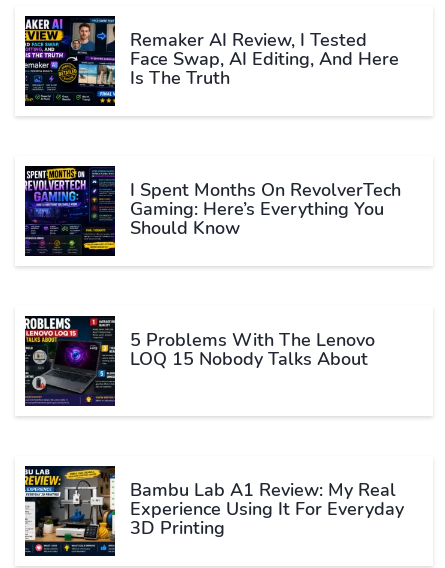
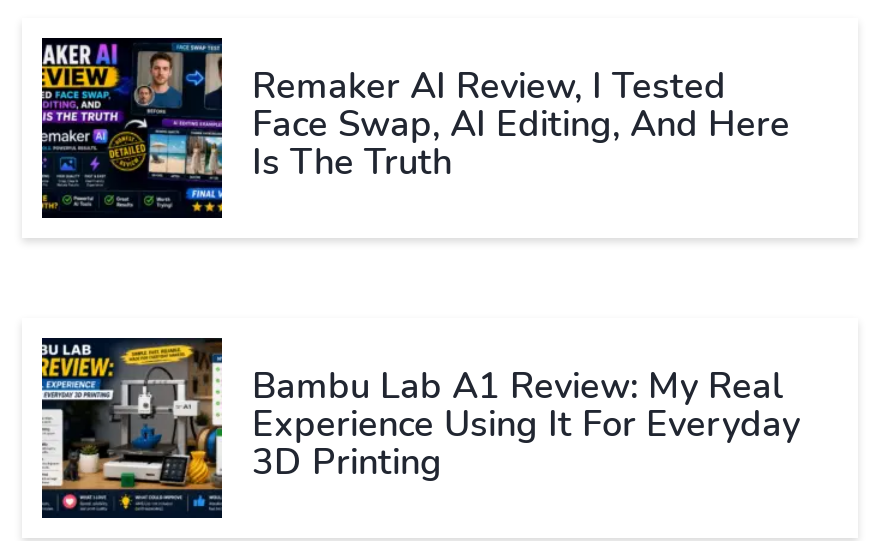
[24,165,401,257] [image] | I Spent Months On RevolverTech | Gaming: Here’s Everything You | Should Know -> none
[24,315,375,406] [image] | 5 Problems With The Lenovo | LOQ 15 Nobody Talks About -> none

